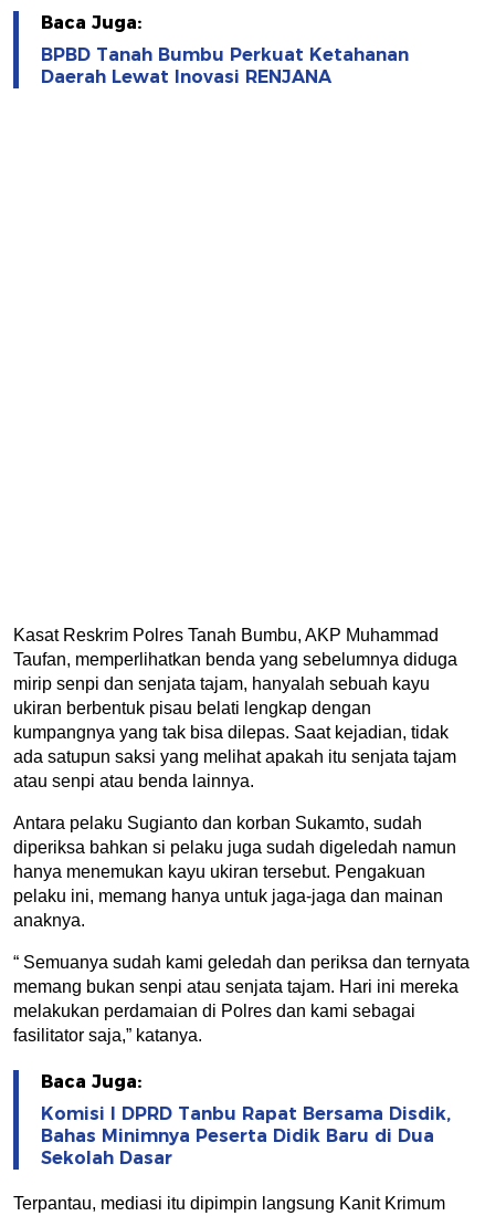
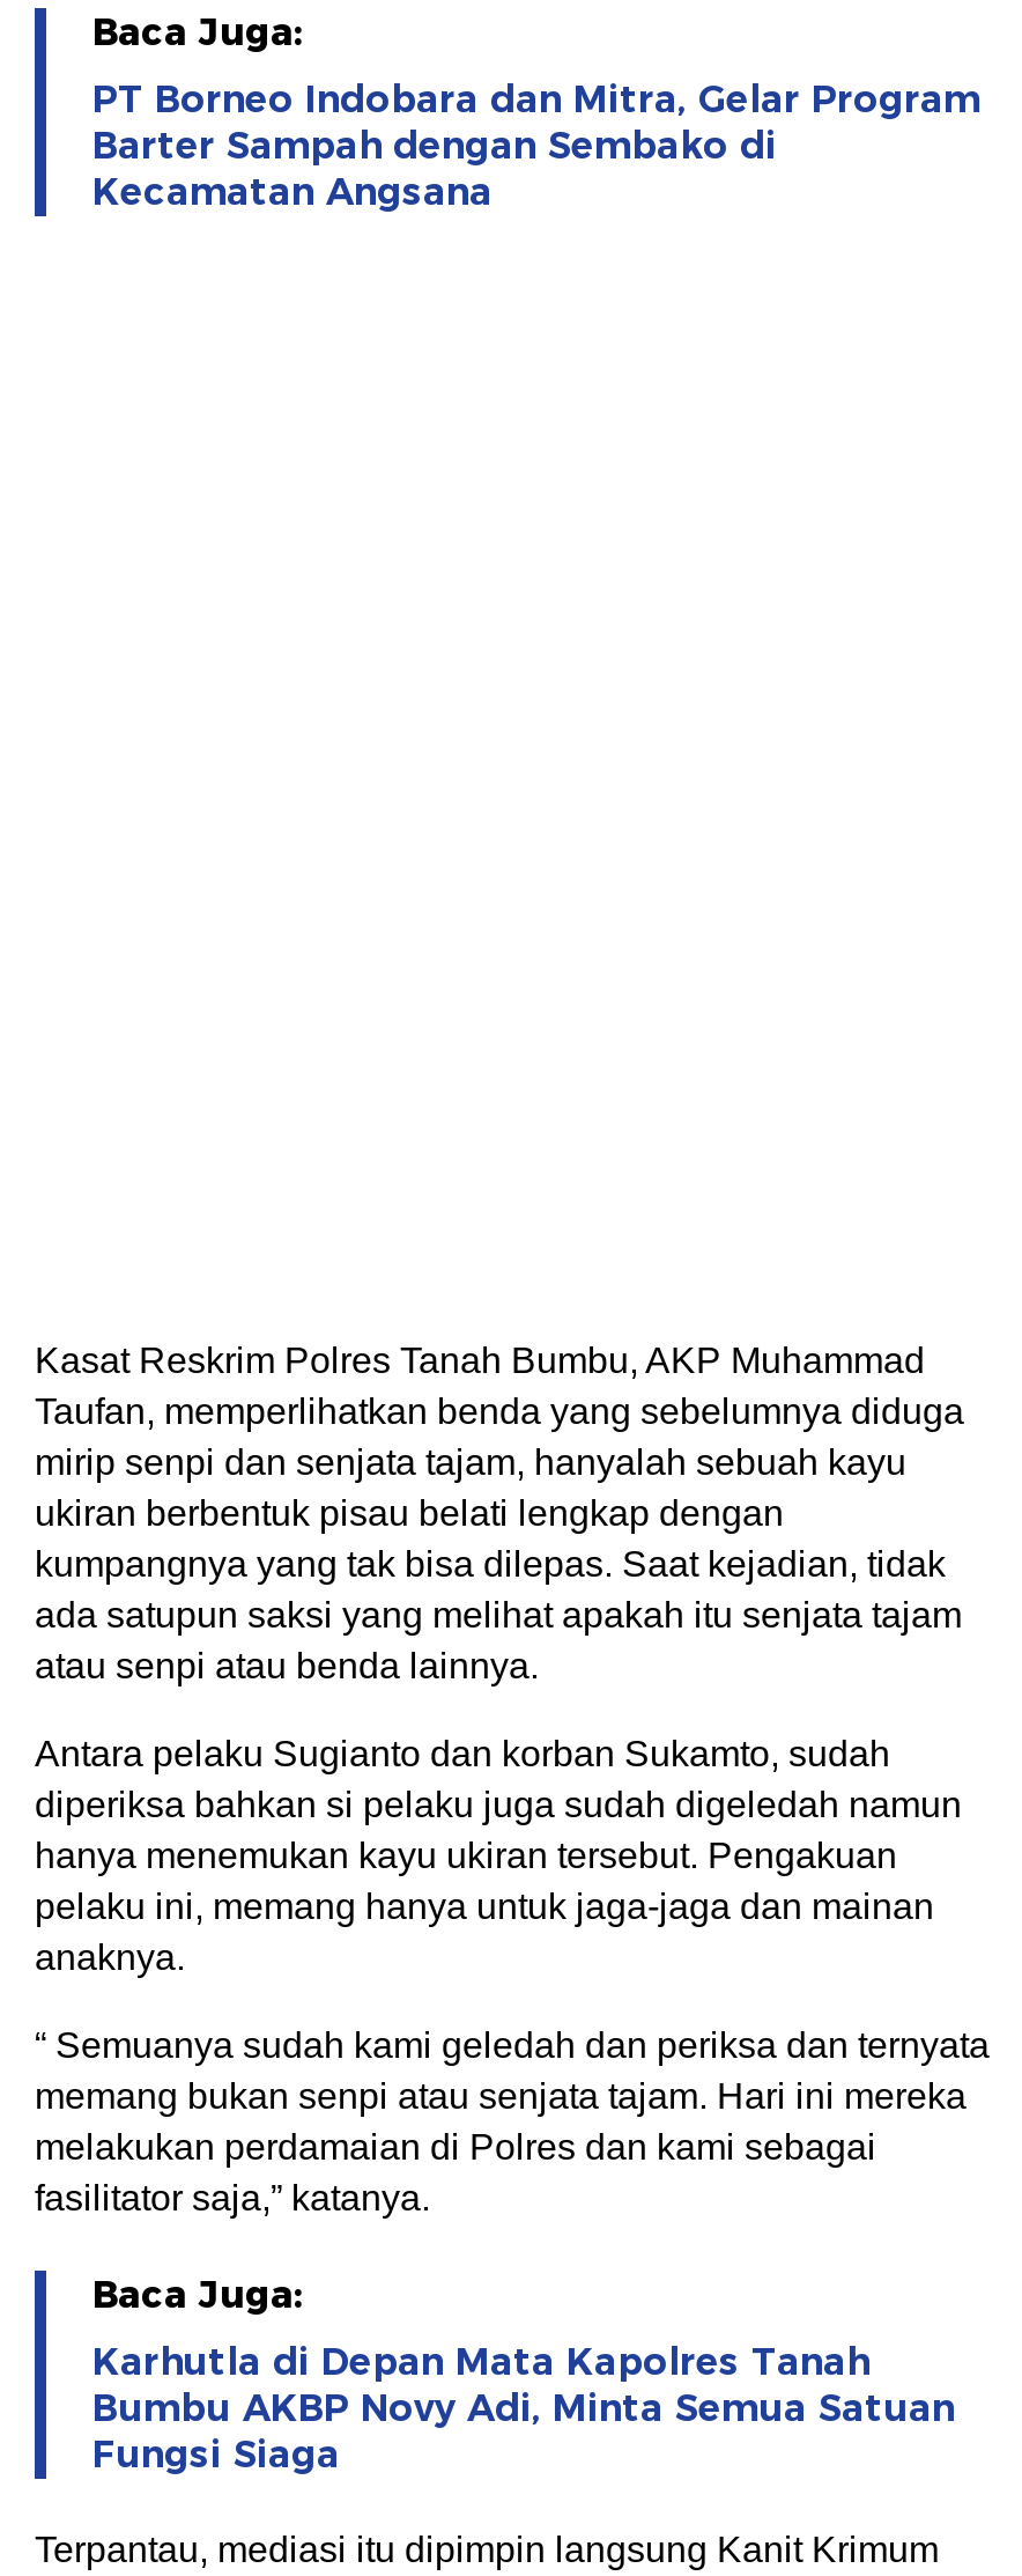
[41,44,409,87] BPBD Tanah Bumbu Perkuat Ketahanan | Daerah Lewat Inovasi RENJANA -> [92,78,980,214] PT Borneo Indobara dan Mitra, Gelar Program | Barter Sampah dengan Sembako di | Kecamatan Angsana
[41,1103,451,1169] Komisi I DPRD Tanbu Rapat Bersama Disdik, | Bahas Minimnya Peserta Didik Baru di Dua | Sekolah Dasar -> [92,2340,955,2477] Karhutla di Depan Mata Kapolres Tanah | Bumbu AKBP Novy Adi, Minta Semua Satuan | Fungsi Siaga

